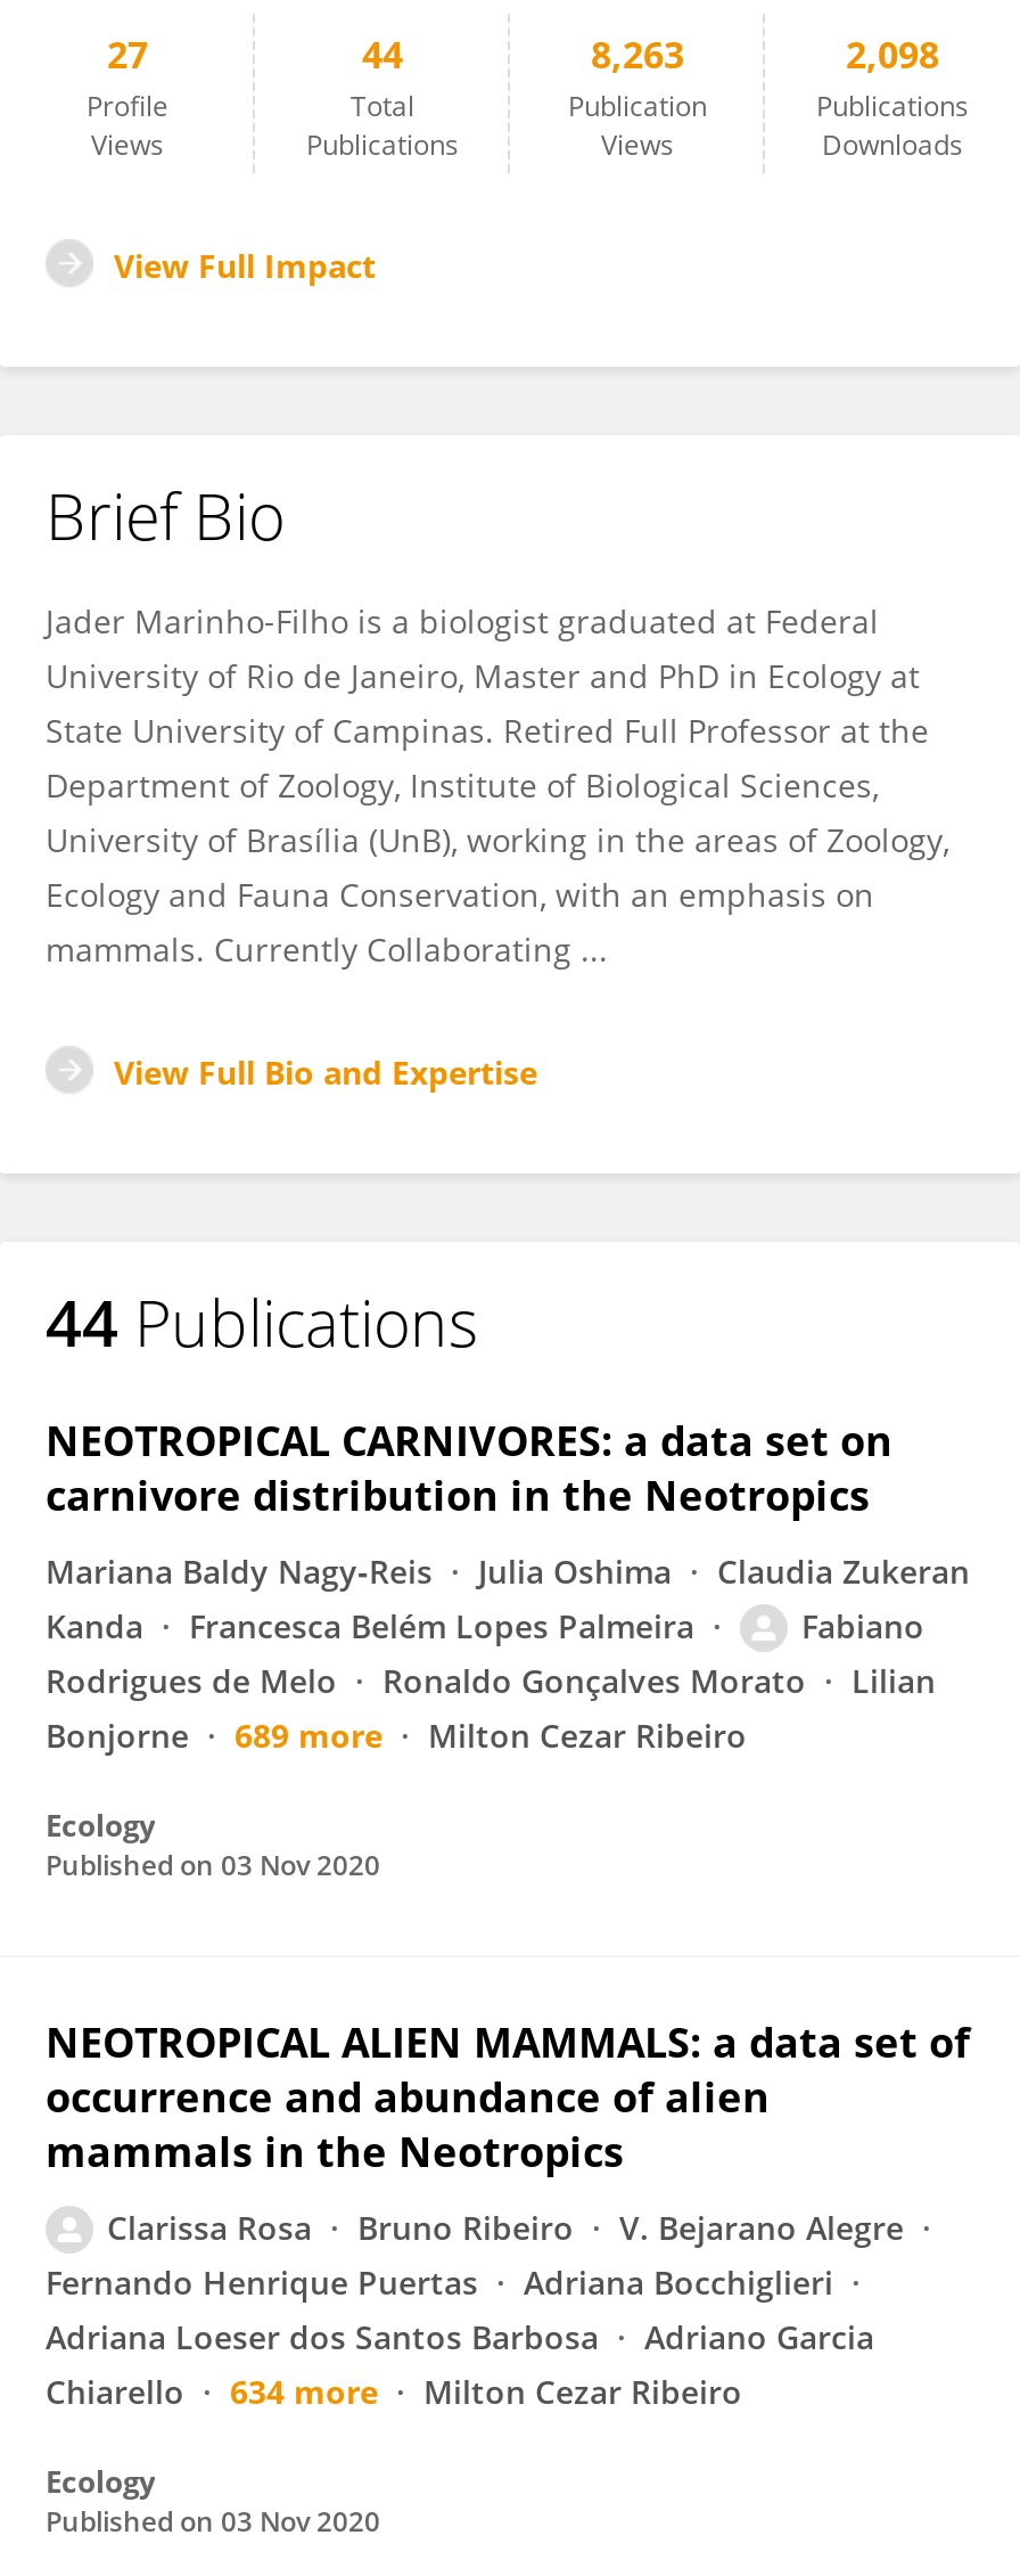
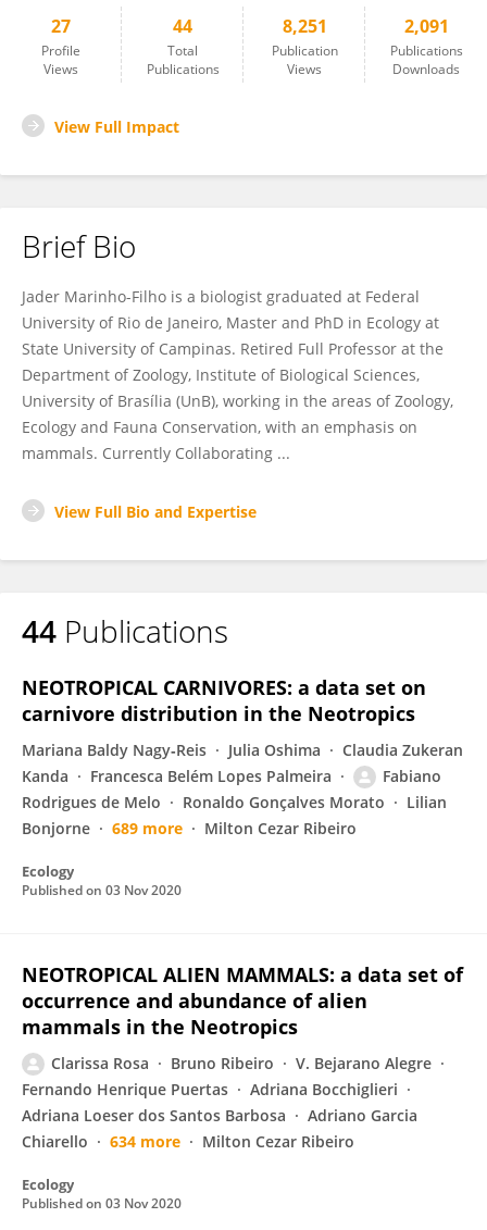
[591,30,684,80] 8,263 -> [282,14,327,38] 8,251
[846,30,939,80] 2,098 -> [404,14,448,38] 2,091

